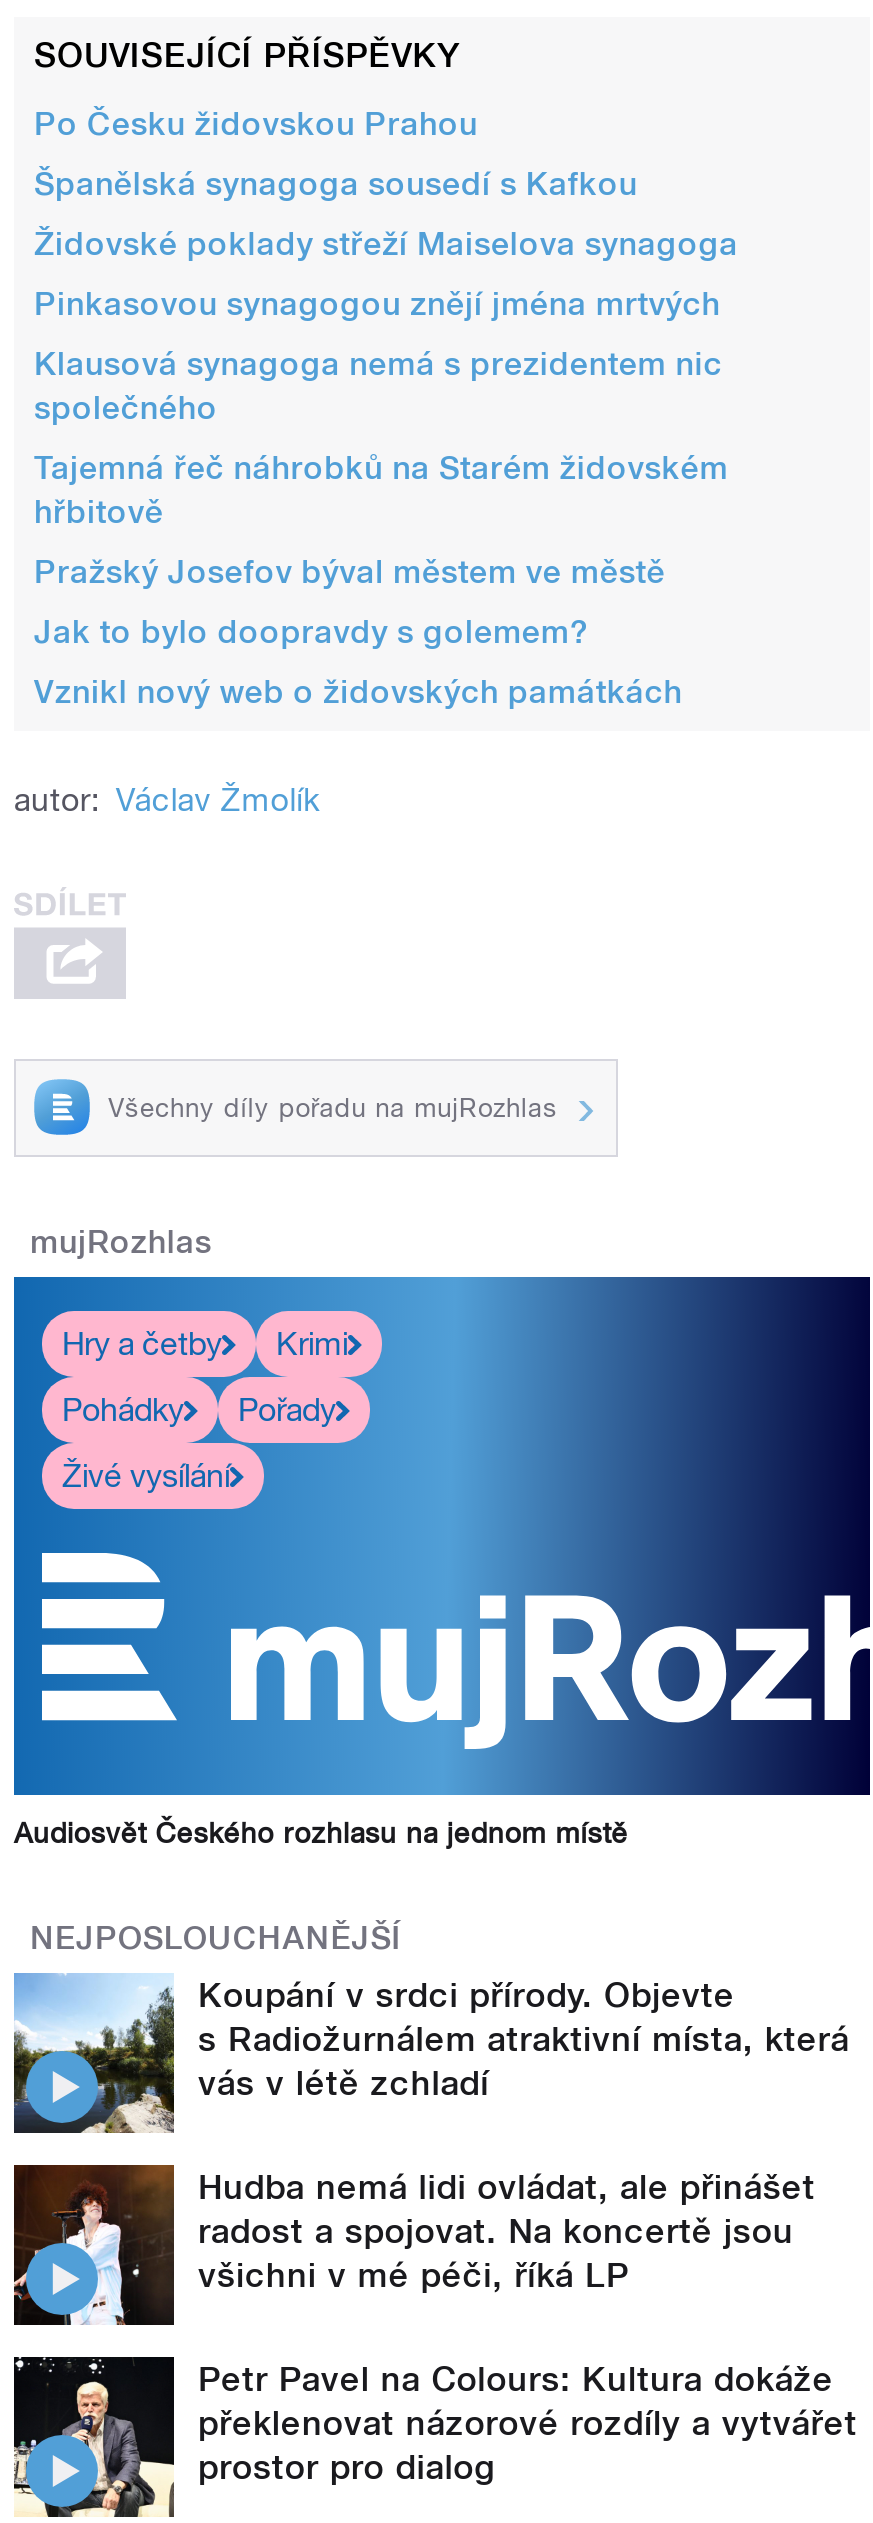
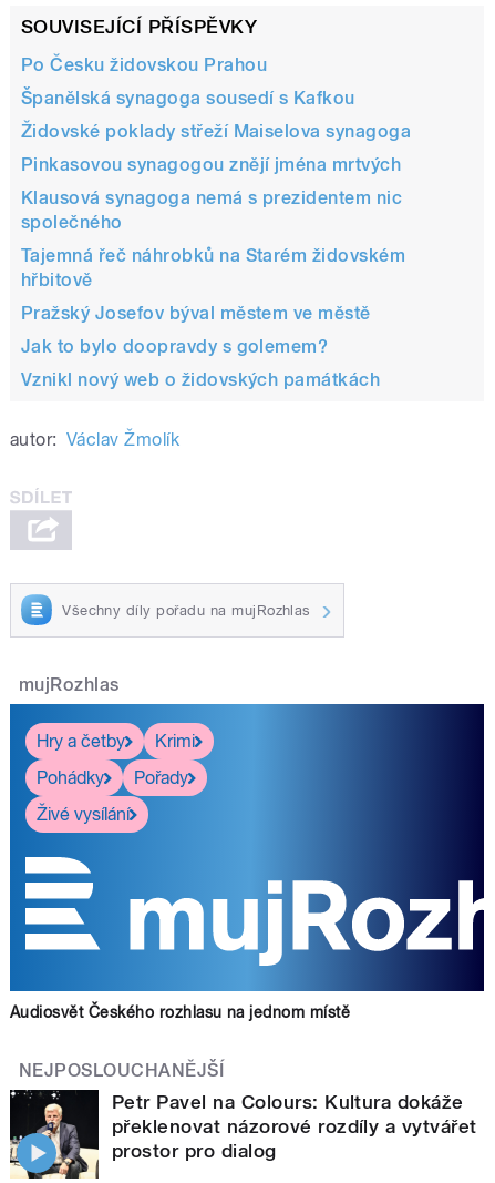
[12,1973,849,2296] [image] | Koupání v srdci přírody. Objevte | s Radiožurnálem atraktivní místa, která | vás v létě zchladí | Hudba nemá lidi ovládat, ale přinášet | radost a spojovat. Na koncertě jsou | všichni v mé péči, říká LP -> none
[12,2163,176,2327] [image] -> none

